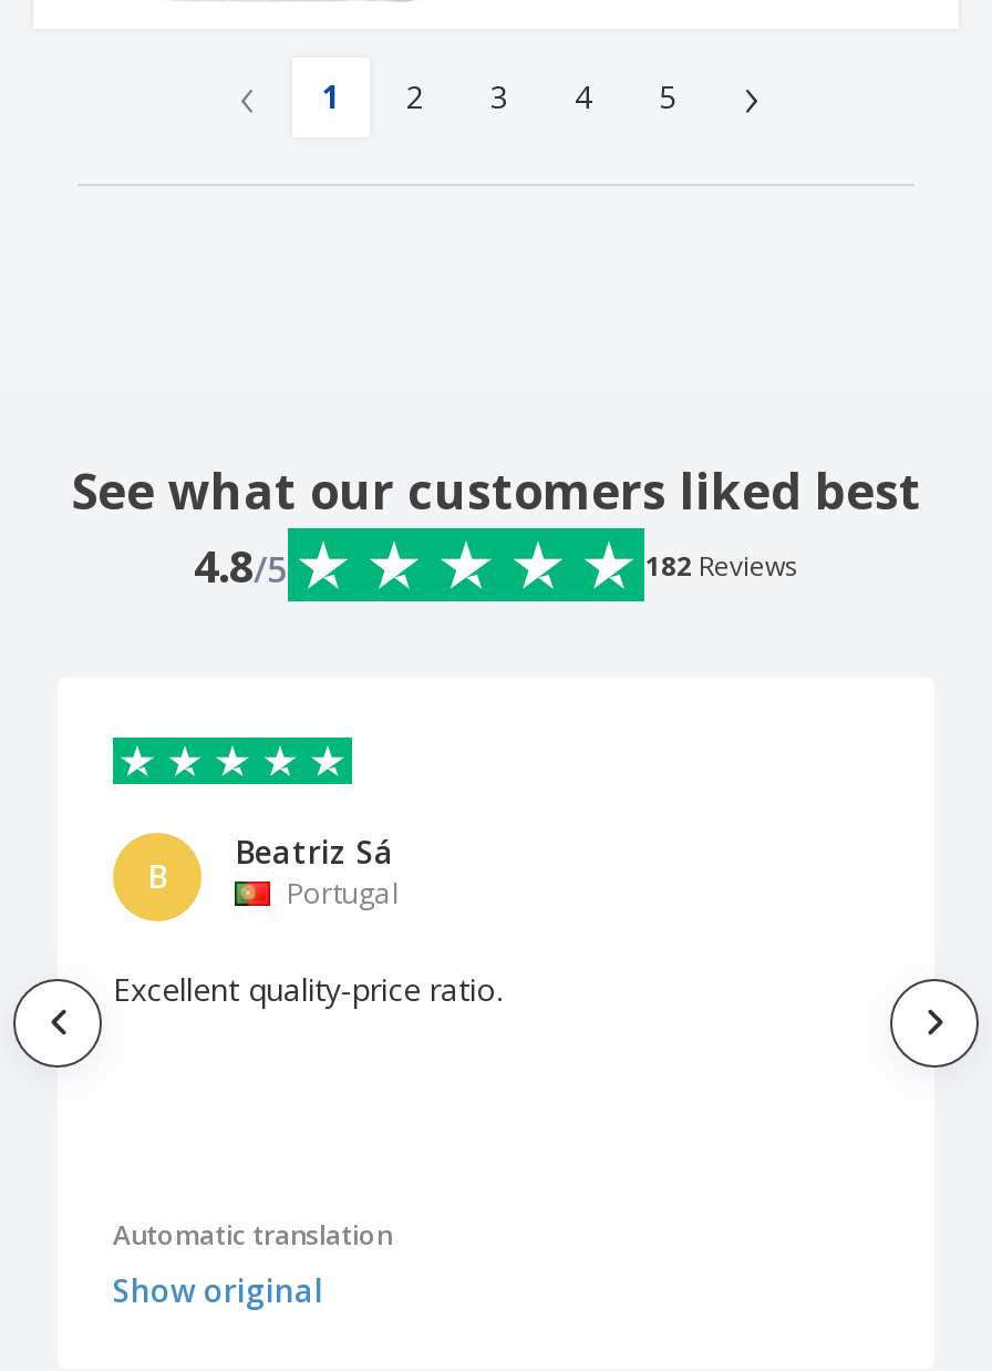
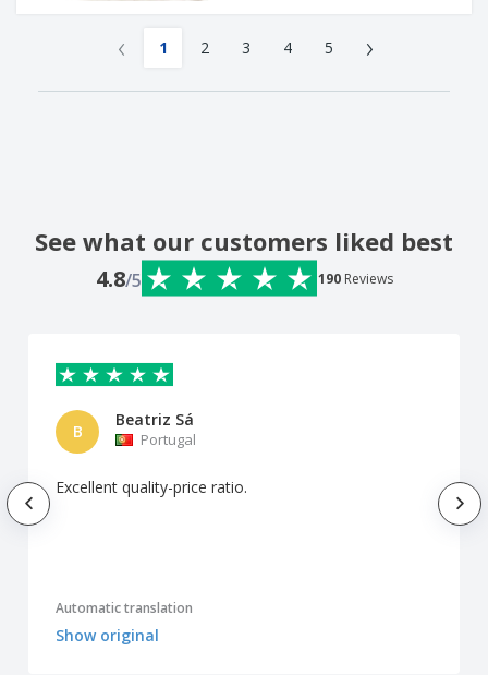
[645,546,798,584] 182 Reviews -> [318,269,393,287] 190 Reviews

